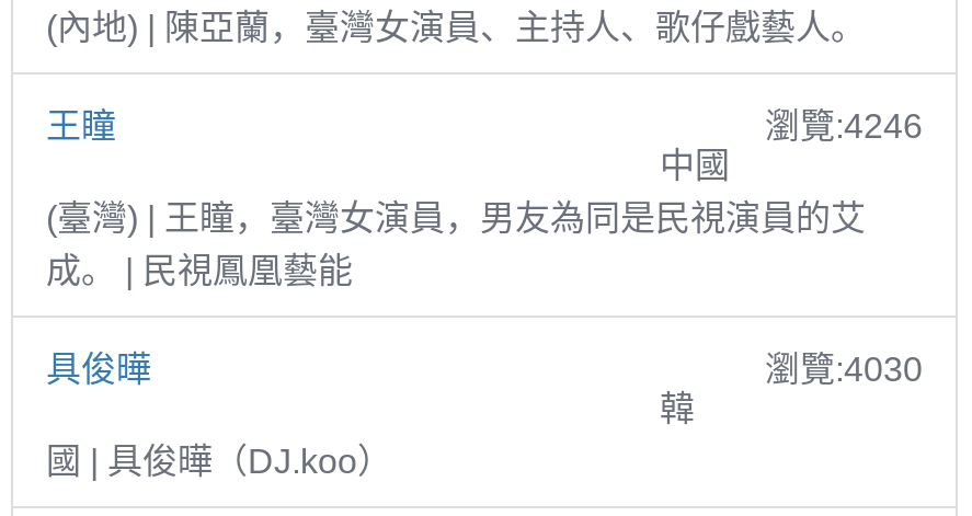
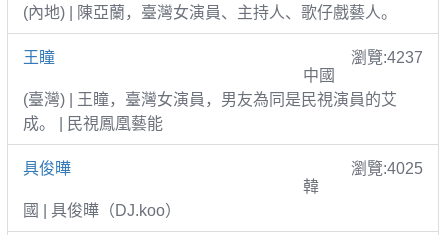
[765,106,923,144] 瀏覽:4246 -> [351,49,423,66] 瀏覽:4237
[765,350,923,387] 瀏覽:4030 -> [351,160,423,177] 瀏覽:4025

